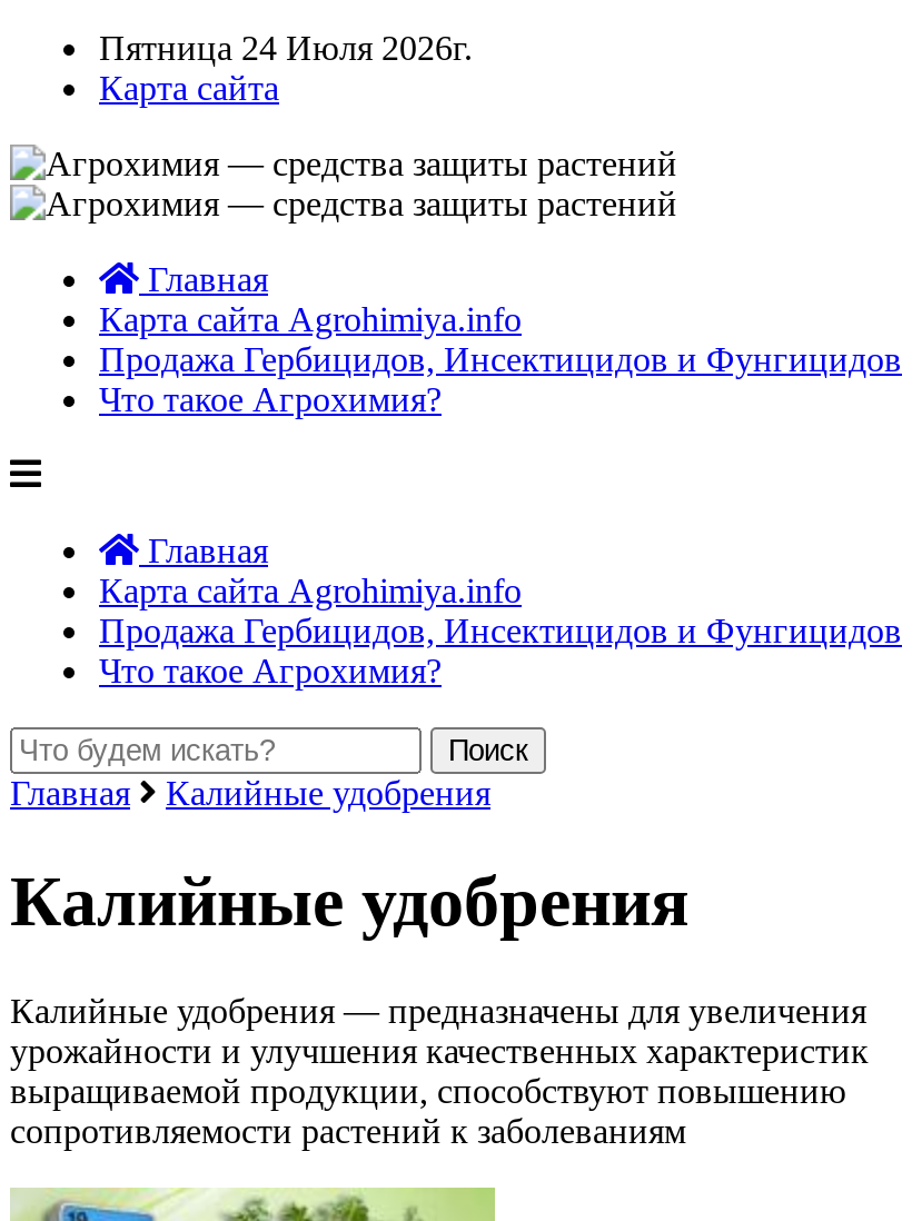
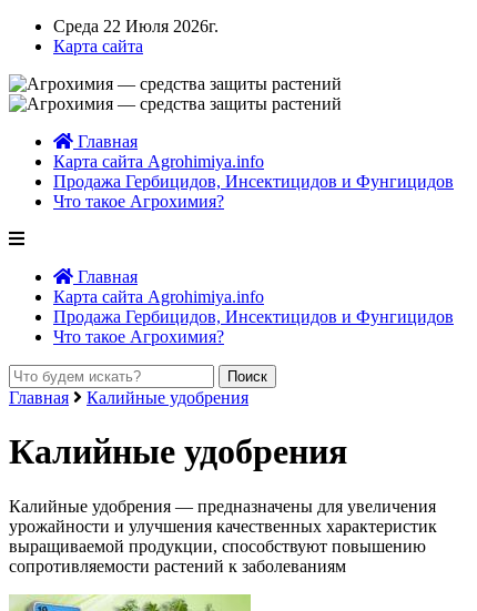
[99,29,473,67] Пятница 24 Июля 2026г. -> [53,17,219,35] Среда 22 Июля 2026г.

